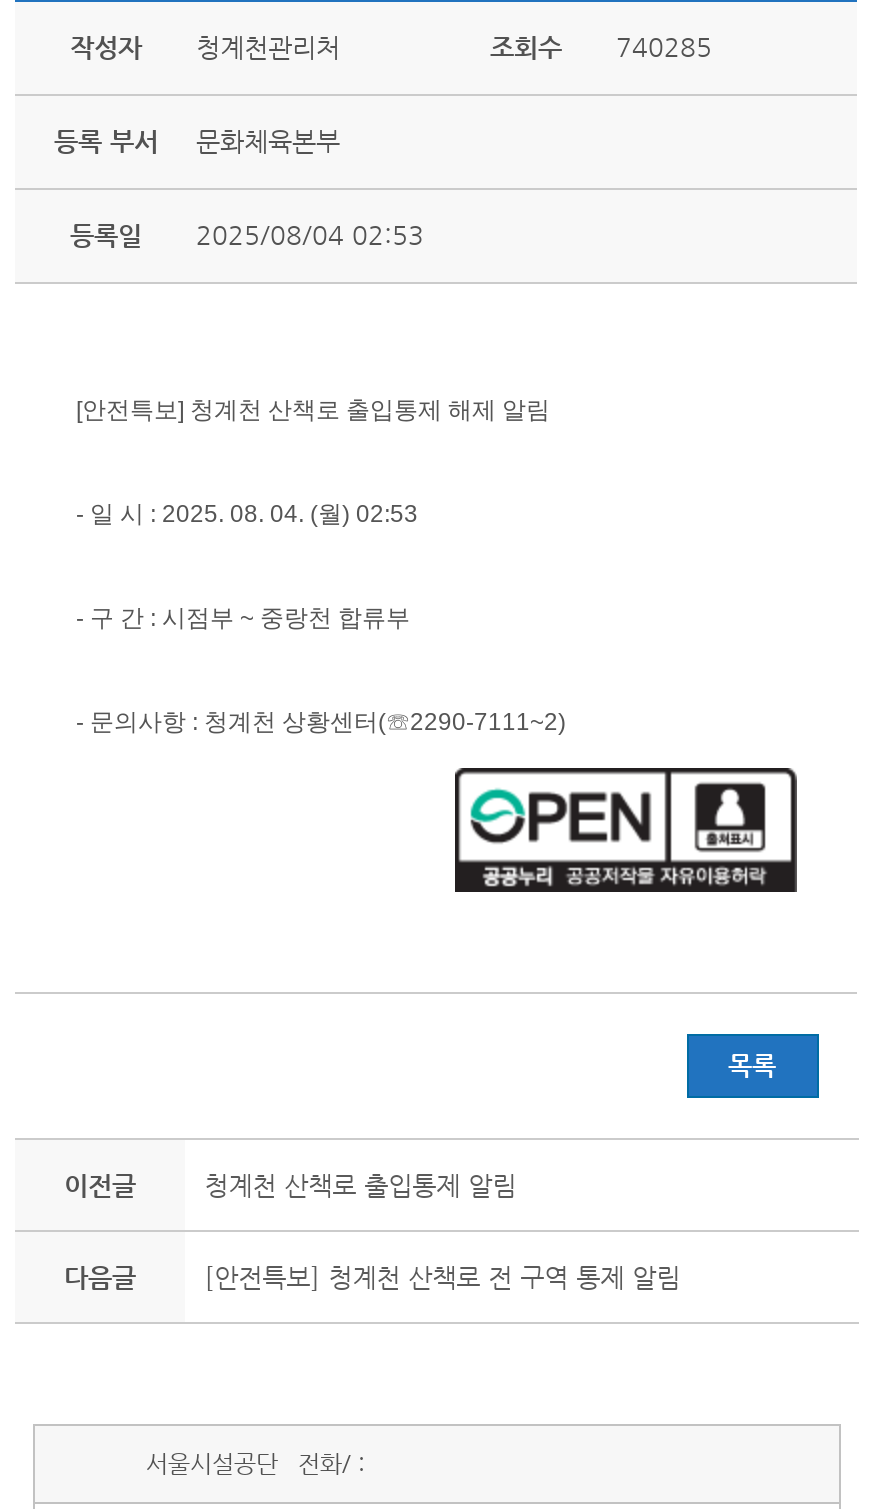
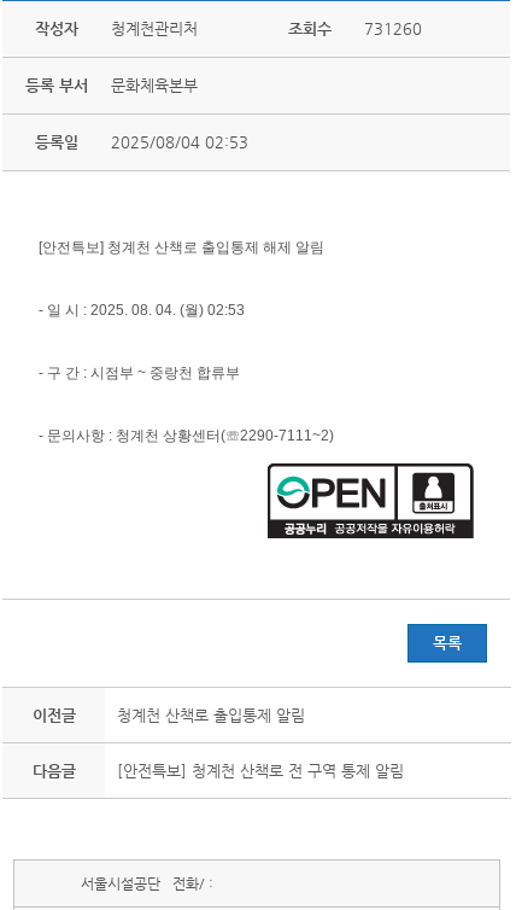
[490,32,712,62] 조회수 740285 -> [289,19,422,37] 조회수 731260

